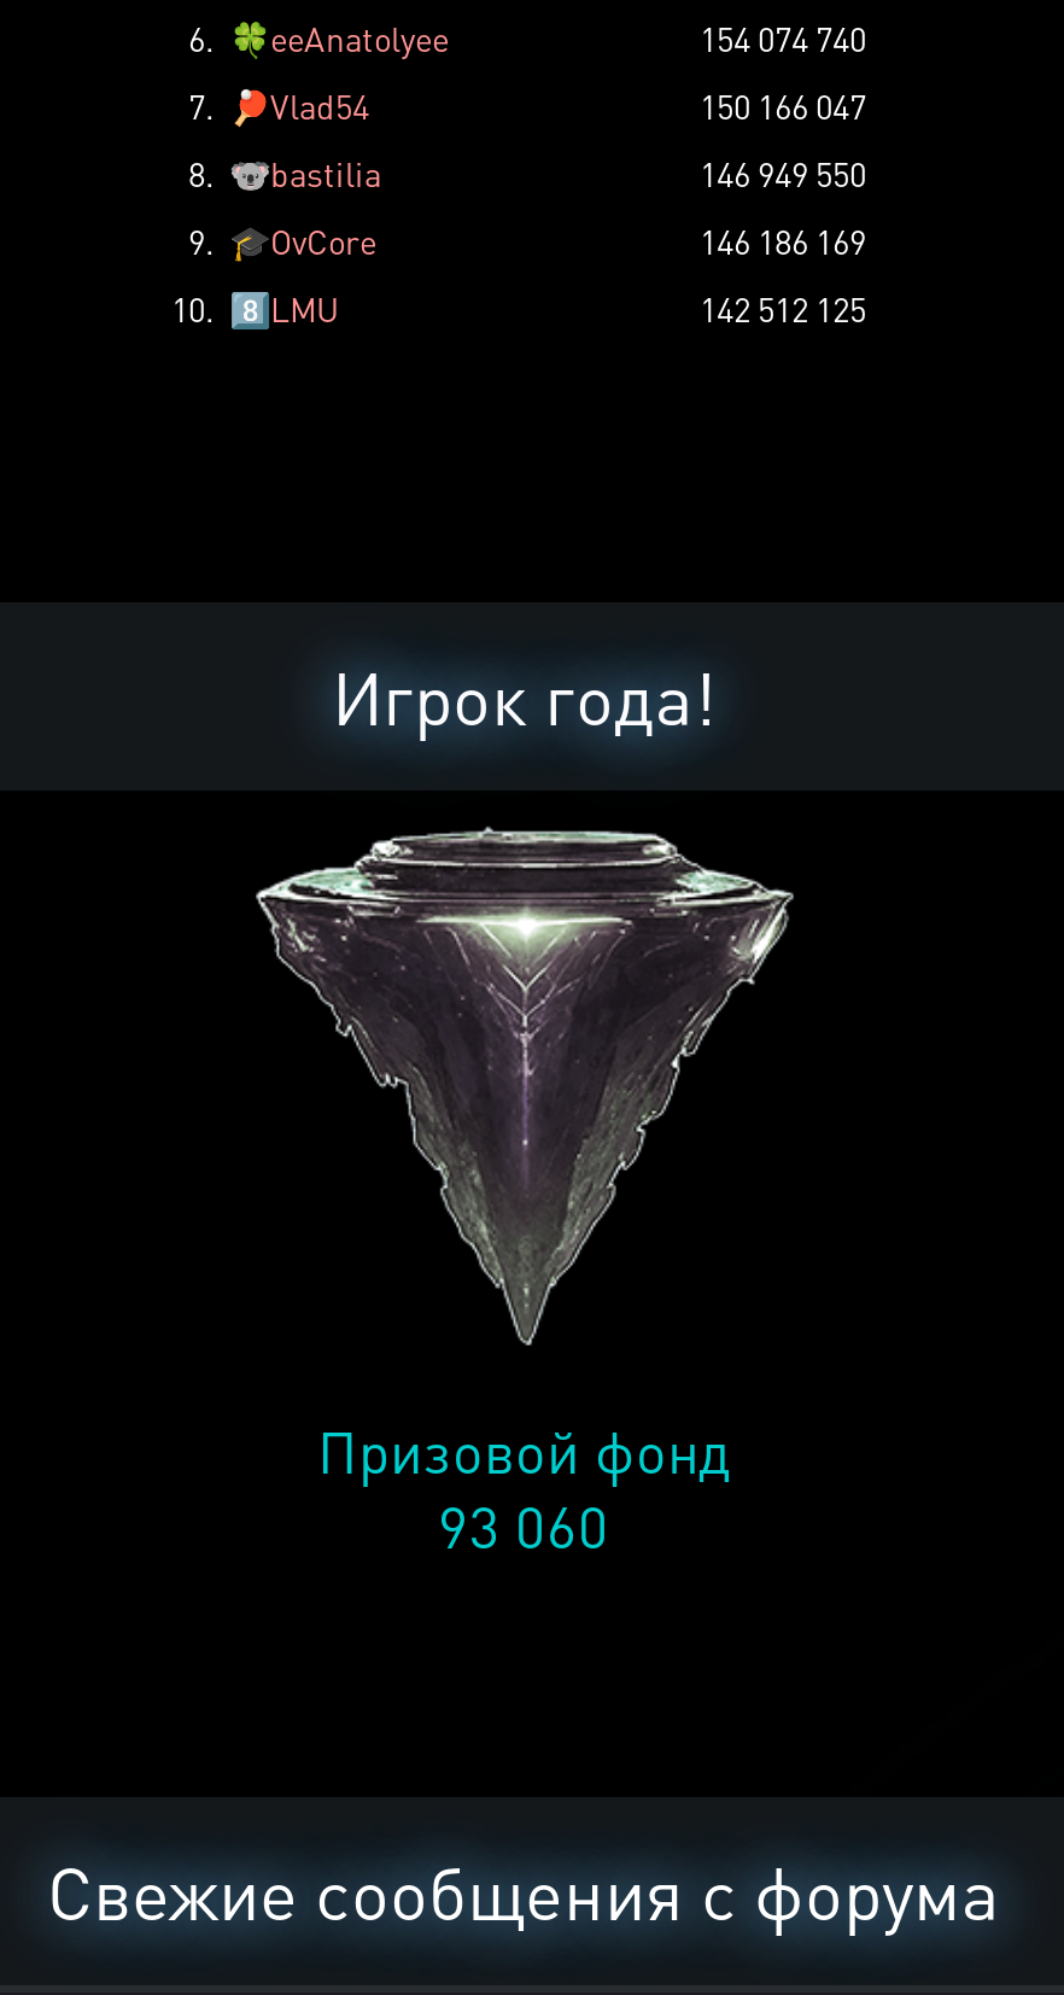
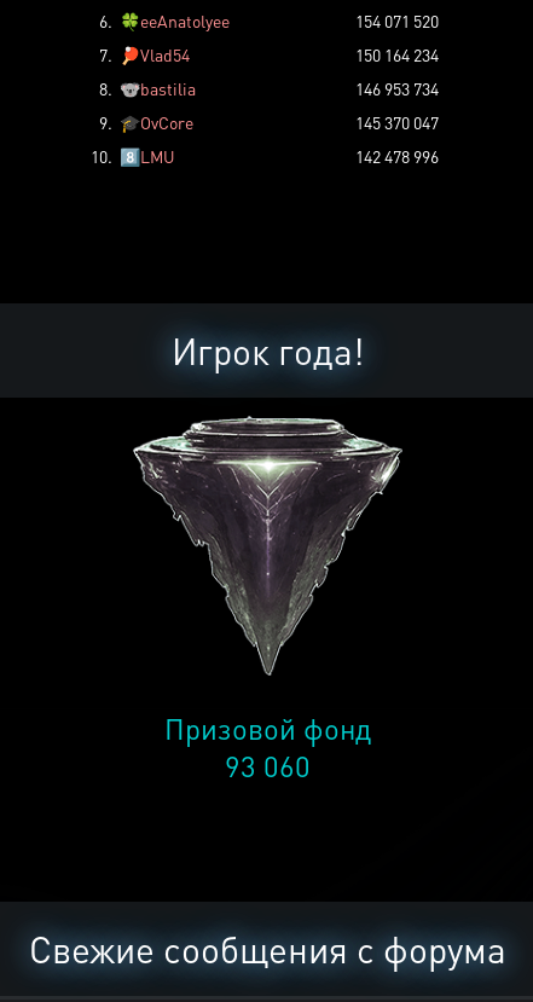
[700,16,866,59] 154 074 740 -> [355,10,439,31] 154 071 520
[700,83,866,127] 150 166 047 -> [355,44,439,65] 150 164 234
[700,151,866,194] 146 949 550 -> [355,77,439,99] 146 953 734
[700,218,866,262] 146 186 169 -> [355,111,439,133] 145 370 047
[700,286,866,329] 142 512 125 -> [355,145,439,167] 142 478 996

